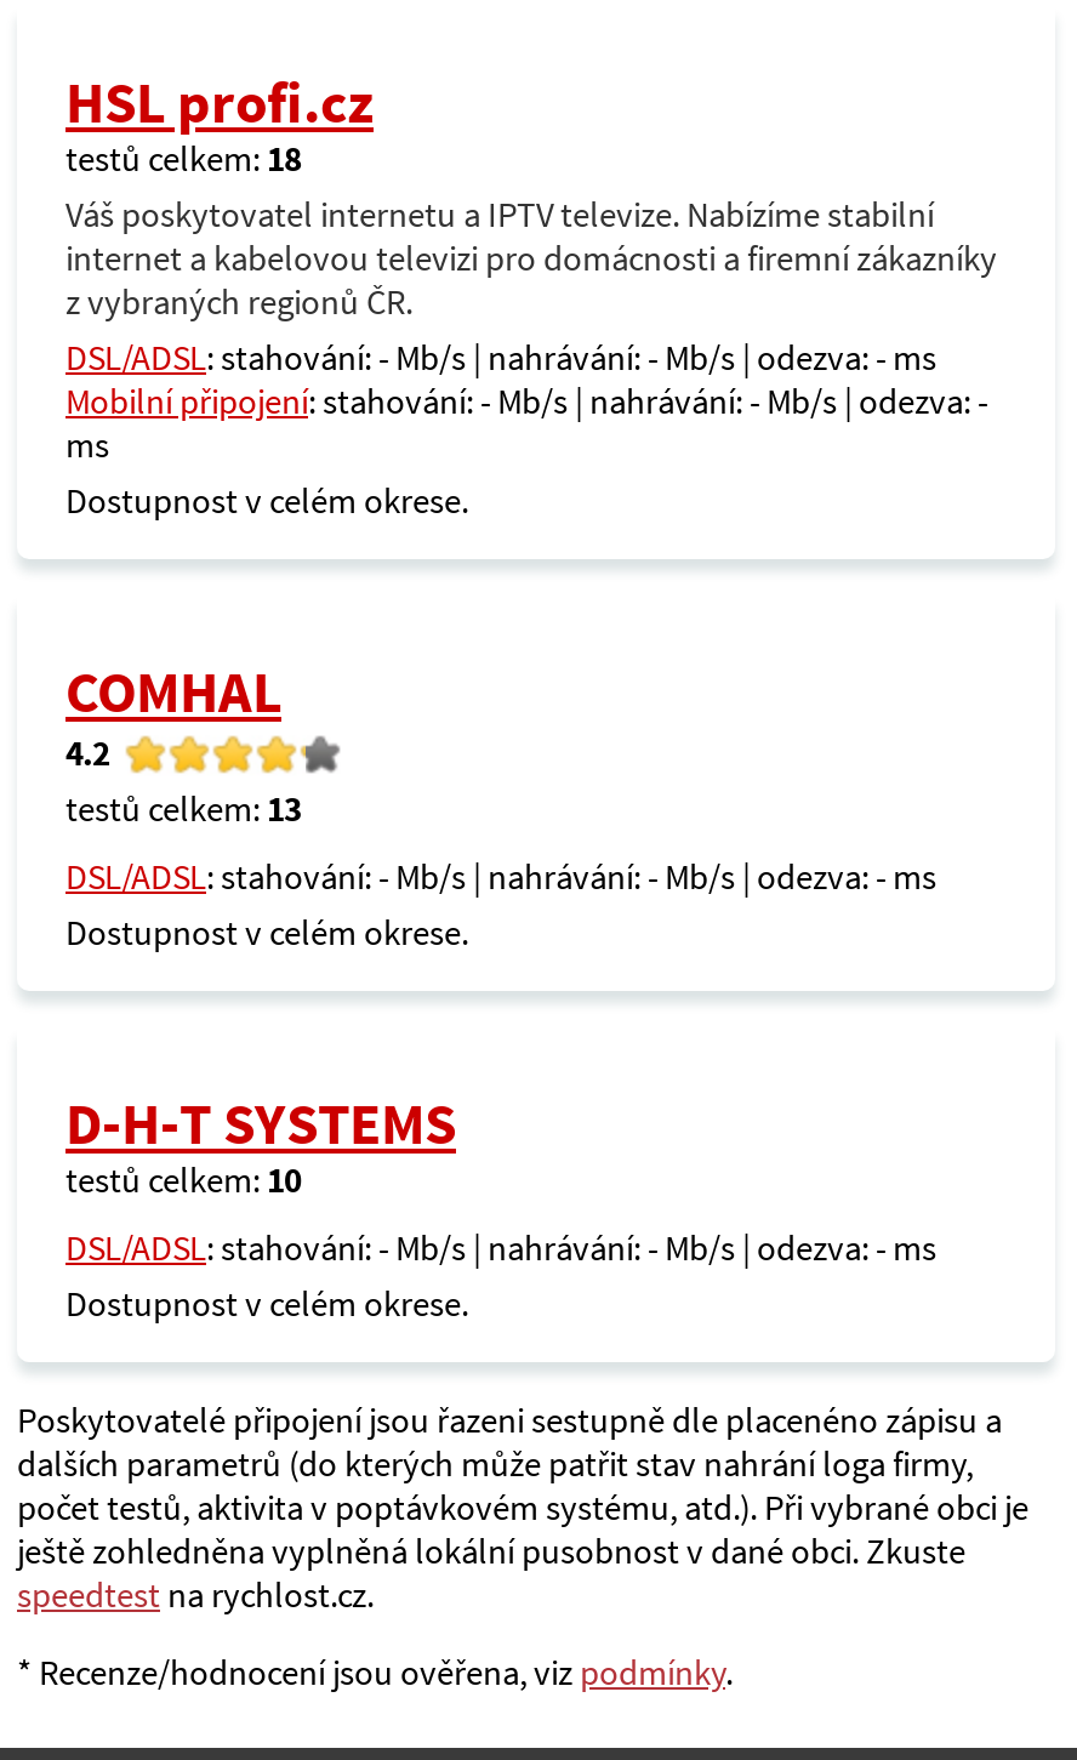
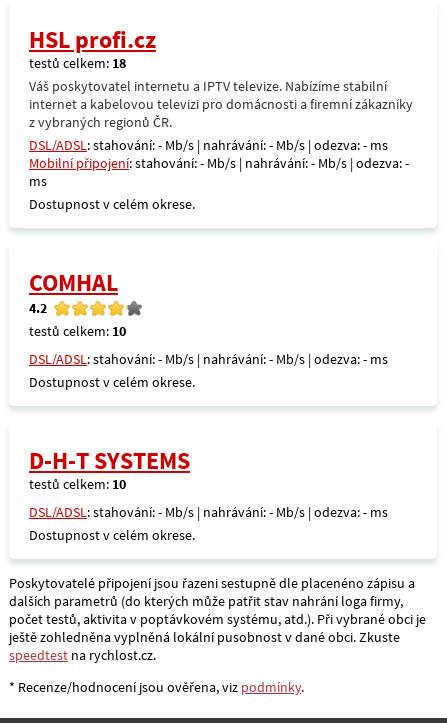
[65,787,301,831] testů celkem: 13 -> [29,322,126,340] testů celkem: 10

